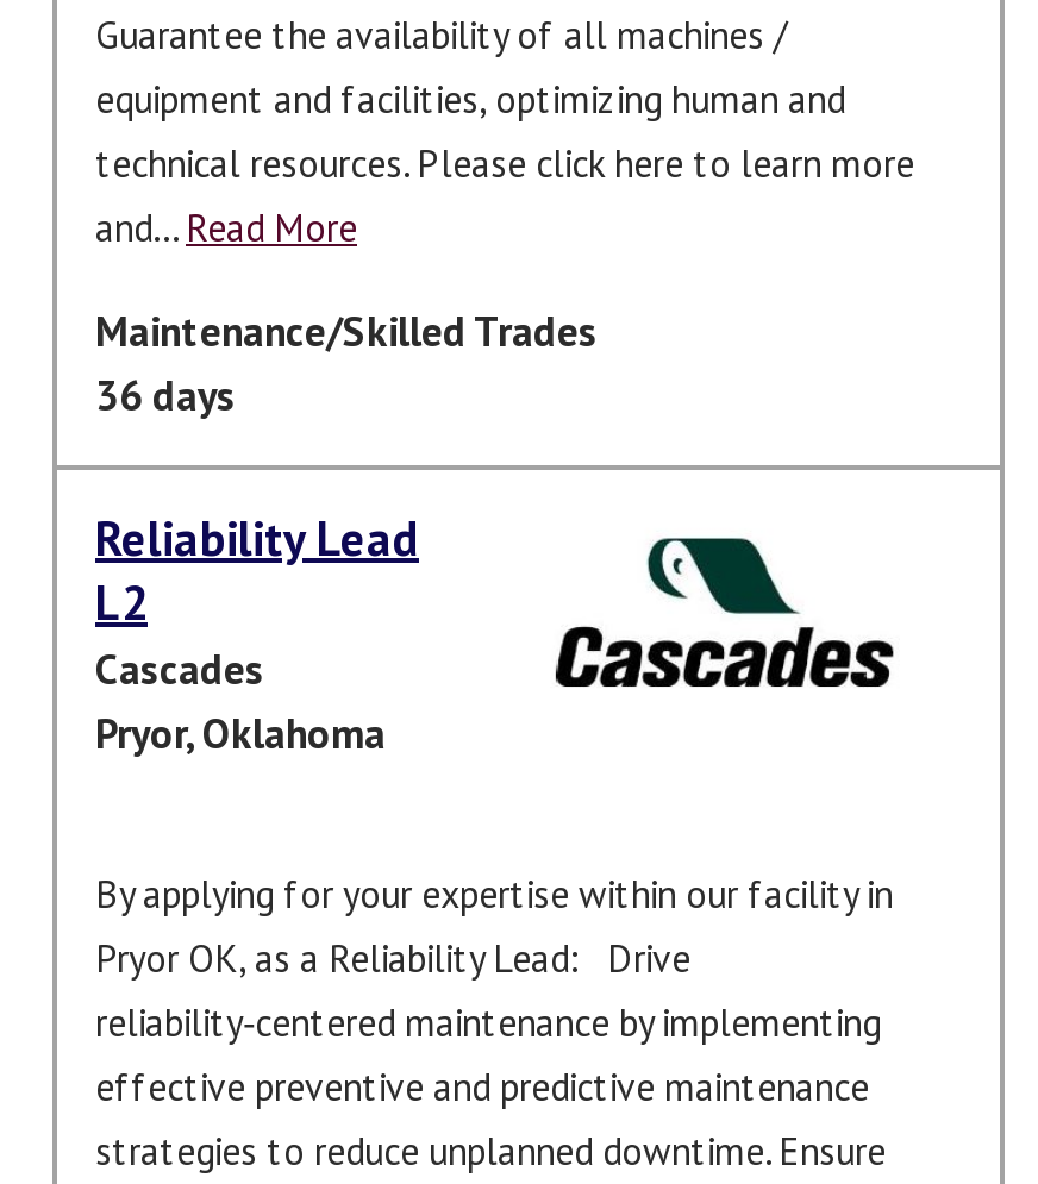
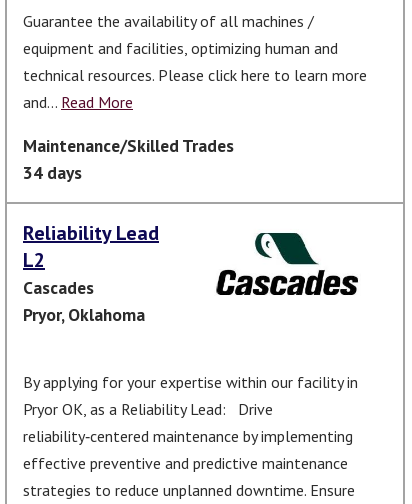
[95,369,236,423] 36 days -> [23,161,82,184] 34 days

